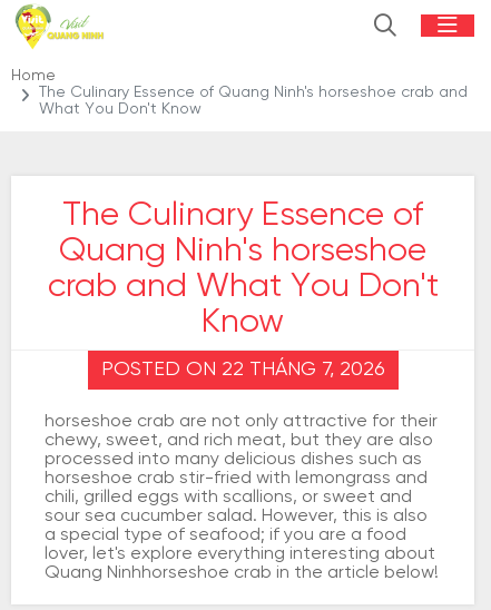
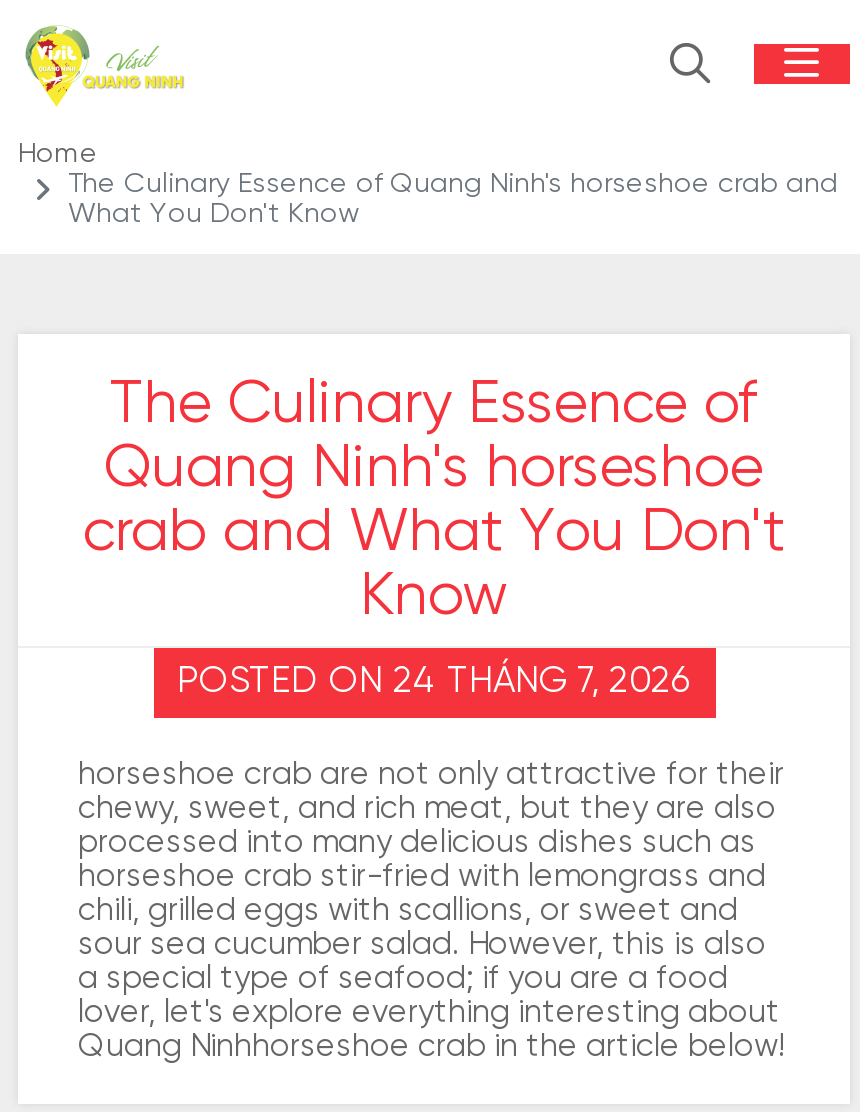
[101,360,385,381] POSTED ON 22 THÁNG 7, 2026 -> [177,664,691,702] POSTED ON 24 THÁNG 7, 2026

